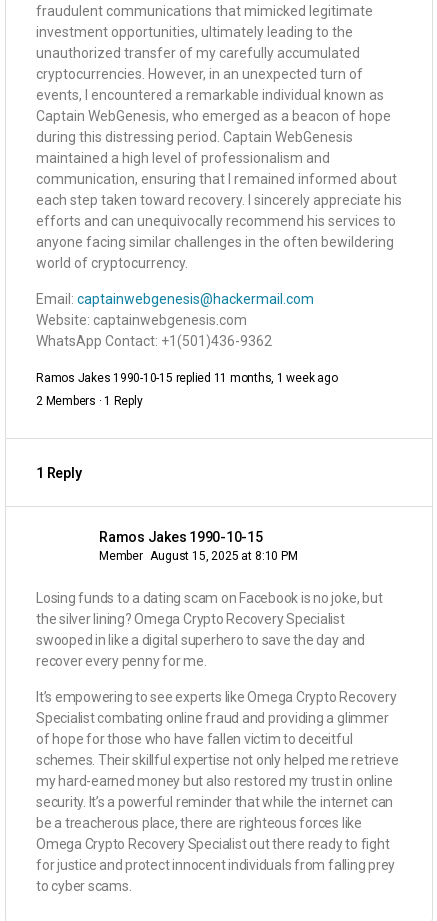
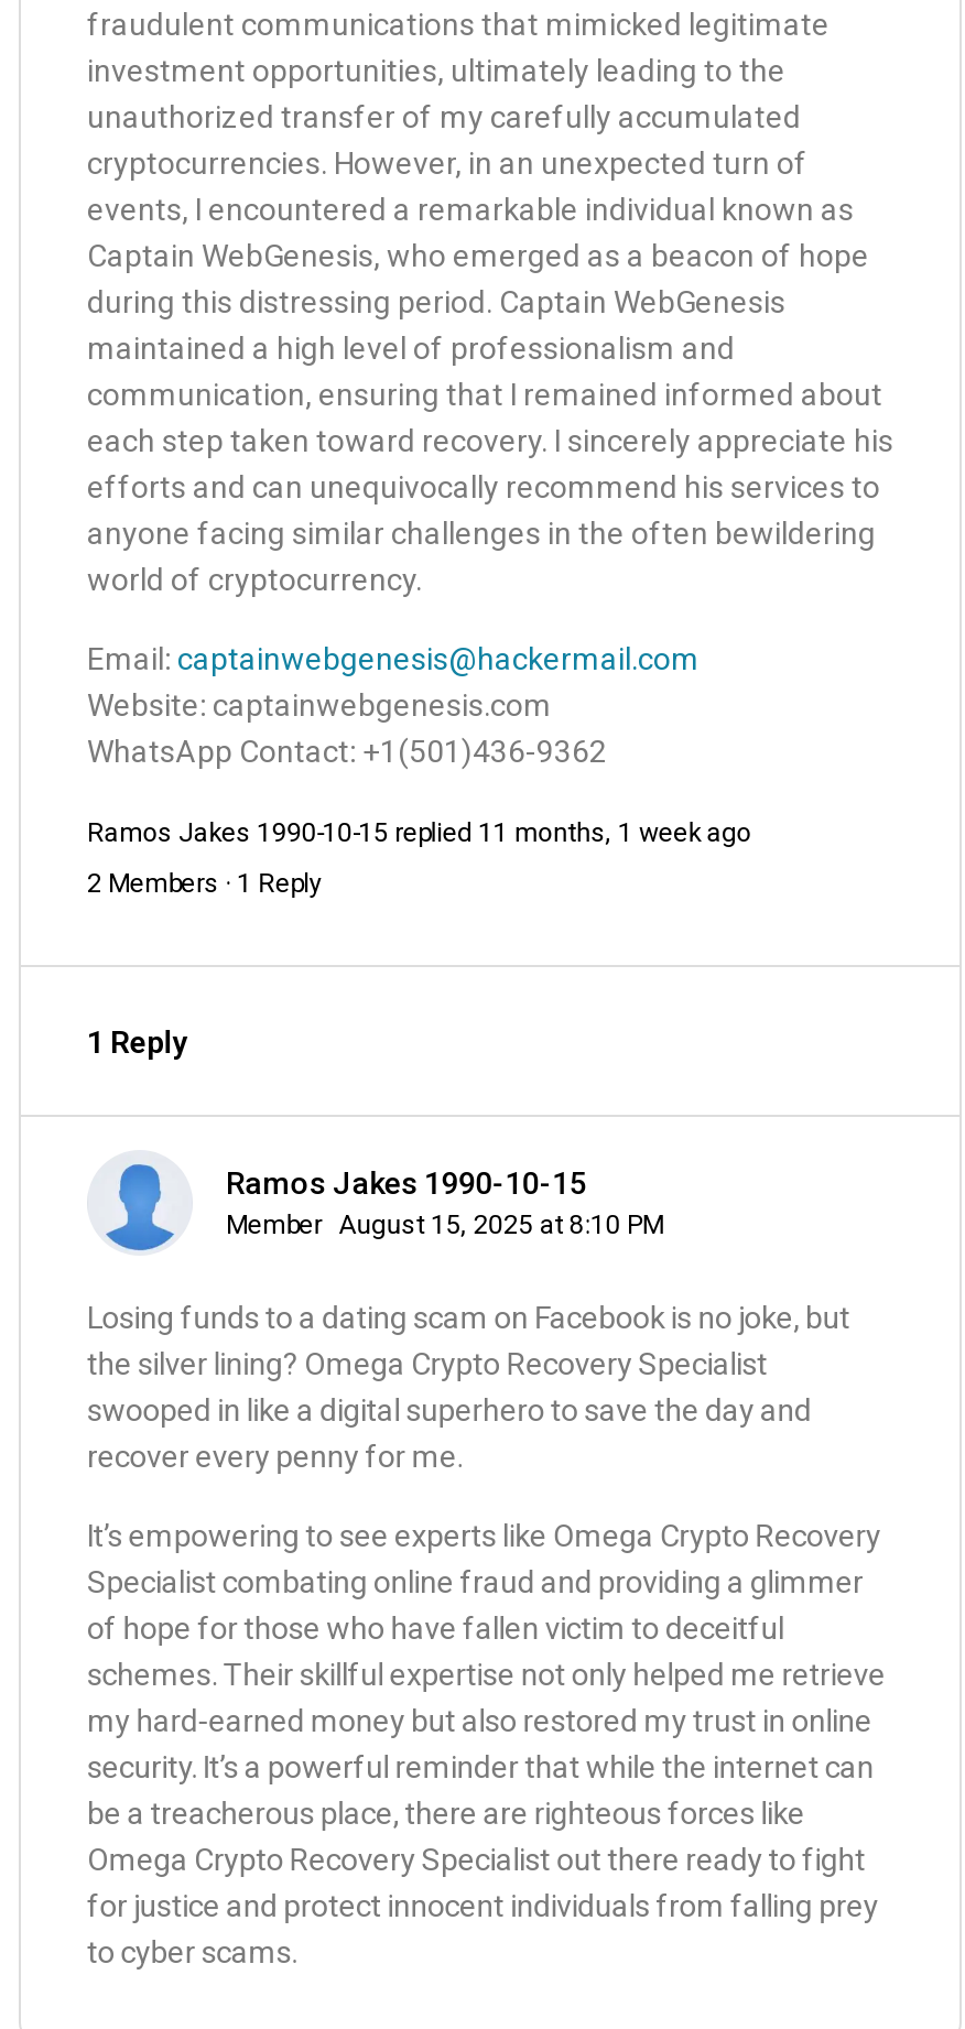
none -> [87,1150,193,1256] [image]

